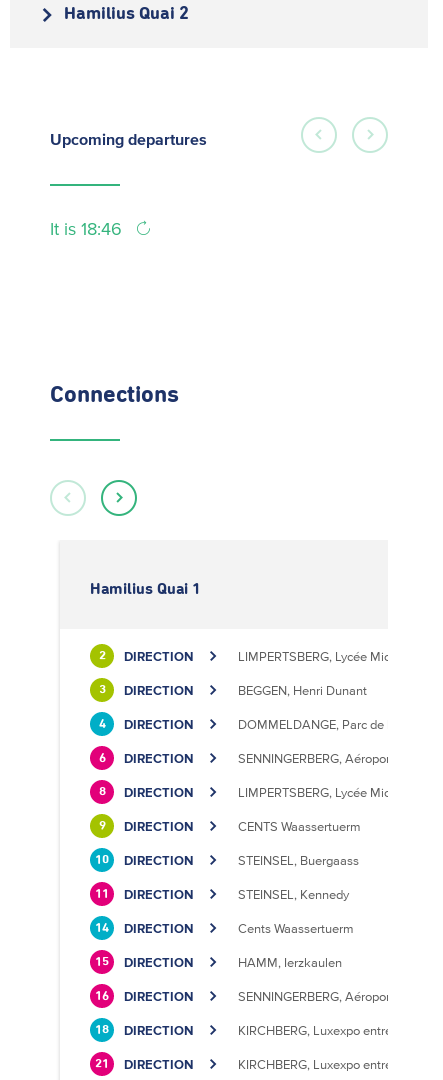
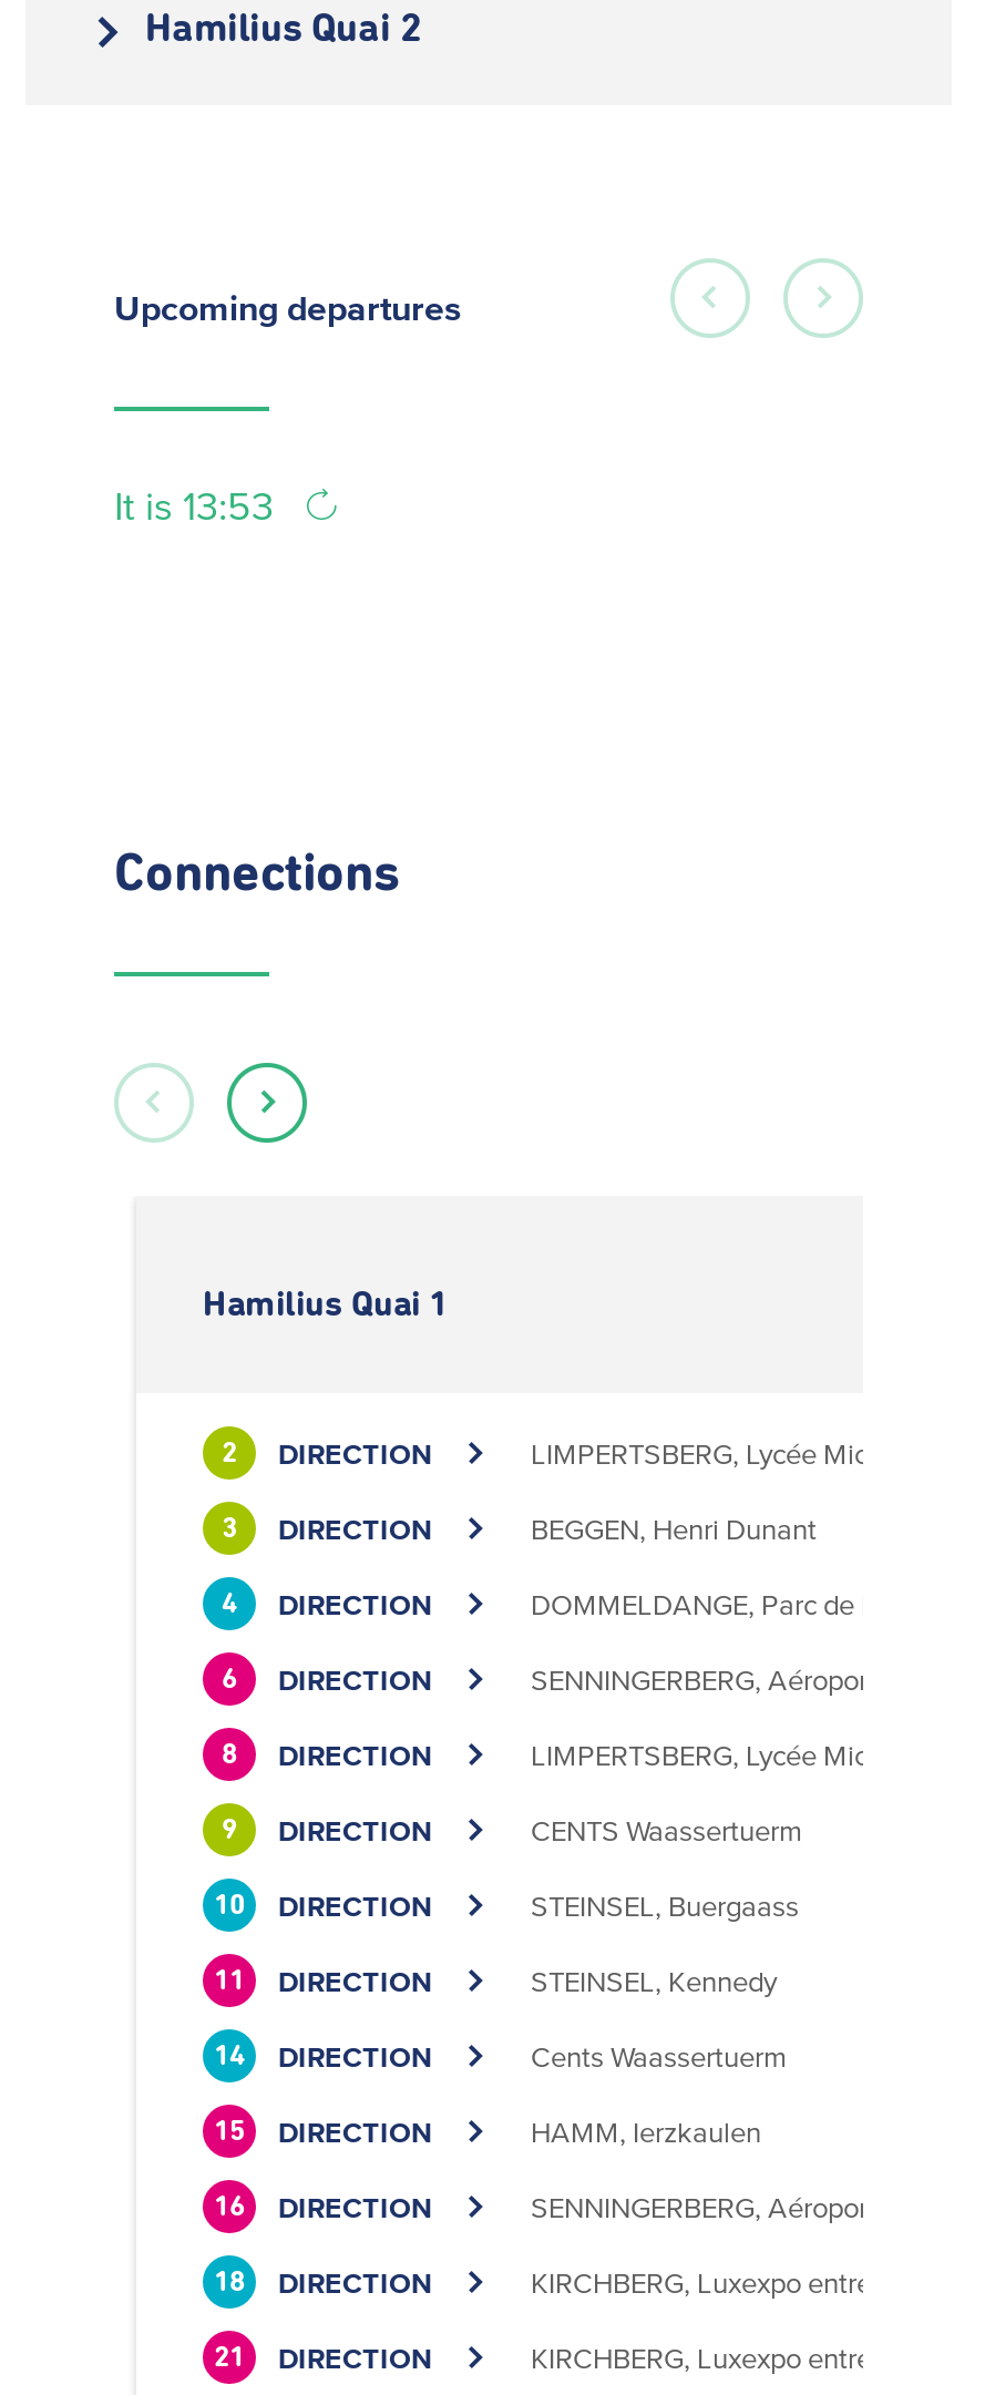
[50,219,127,239] It is 18:46 -> [114,484,285,529] It is 13:53

